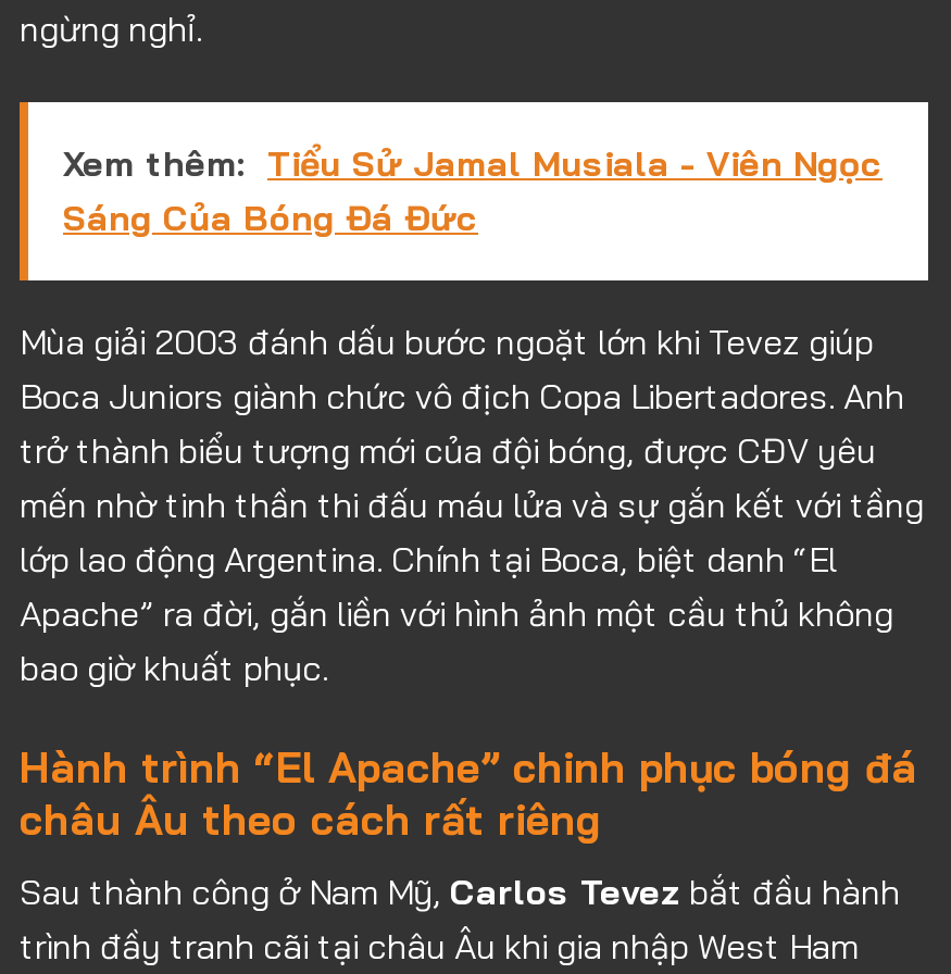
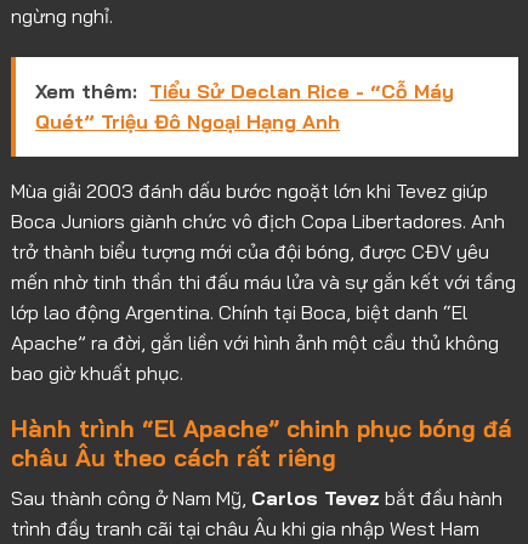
[63,141,883,239] Xem thêm: Tiểu Sử Jamal Musiala - Viên Ngọc | Sáng Của Bóng Đá Đức -> [35,79,454,133] Xem thêm: Tiểu Sử Declan Rice - “Cỗ Máy | Quét” Triệu Đô Ngoại Hạng Anh

